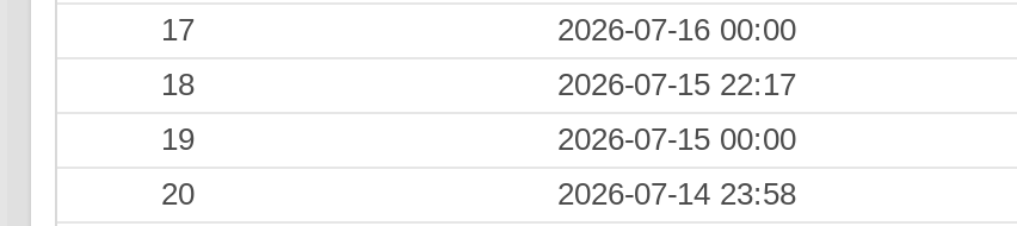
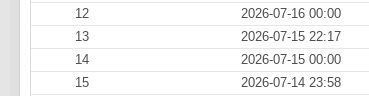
[161,12,195,48] 17 -> [74,6,88,21] 12
[161,67,195,102] 18 -> [74,29,88,44] 13
[161,121,195,157] 19 -> [74,52,88,67] 14
[161,176,195,212] 20 -> [74,75,88,90] 15

